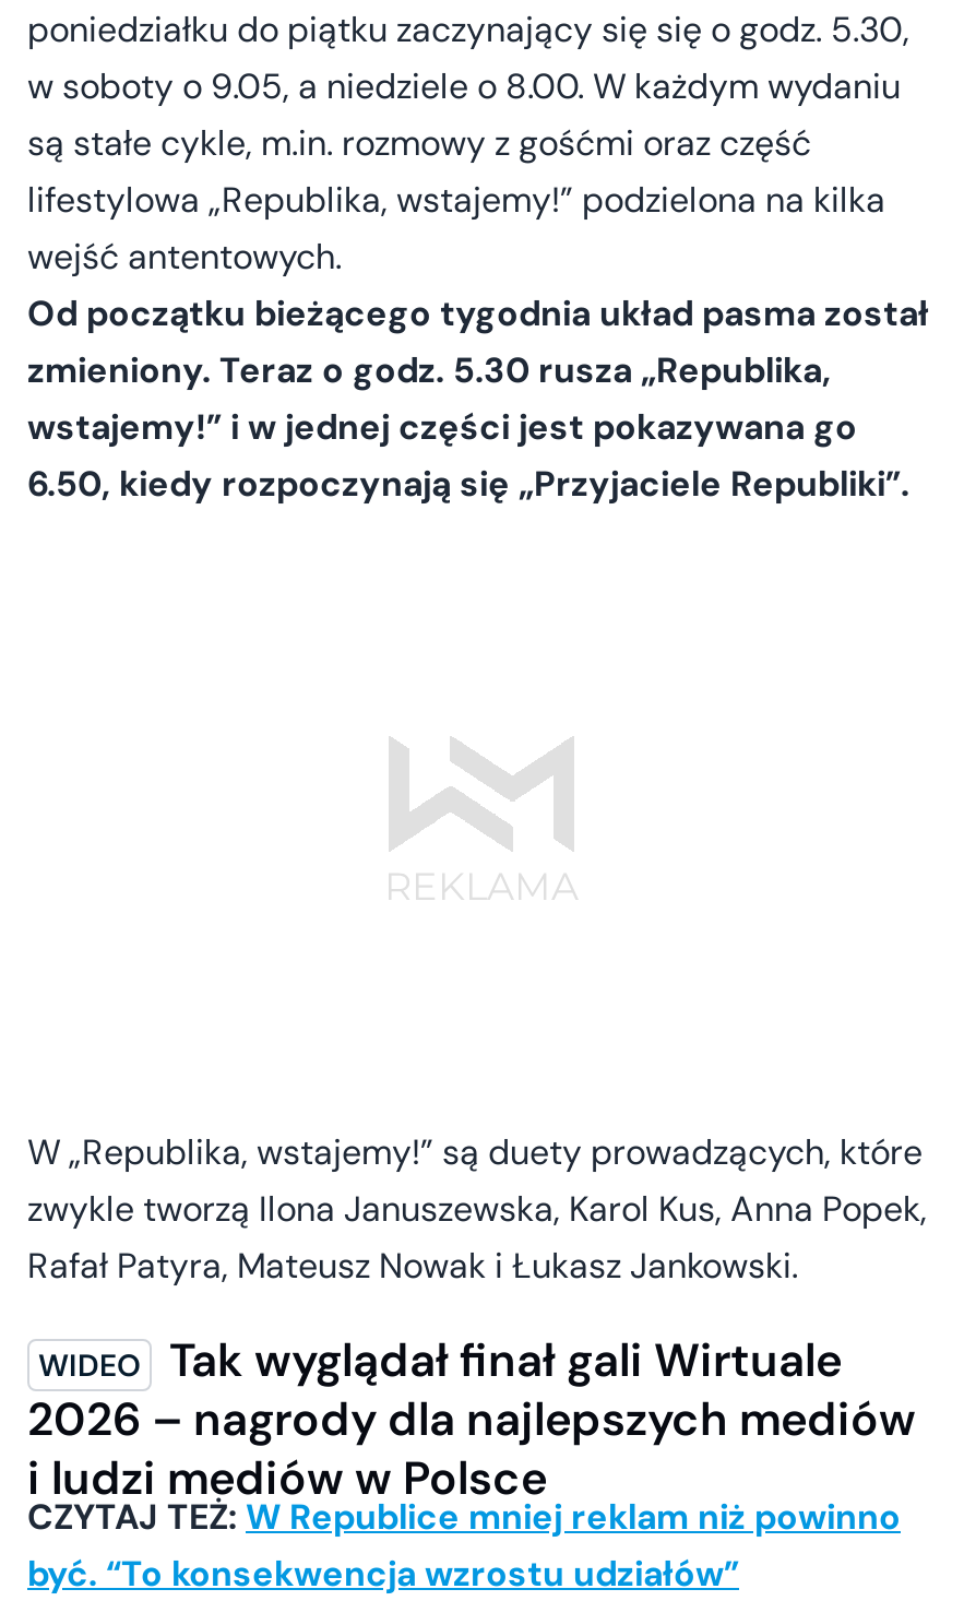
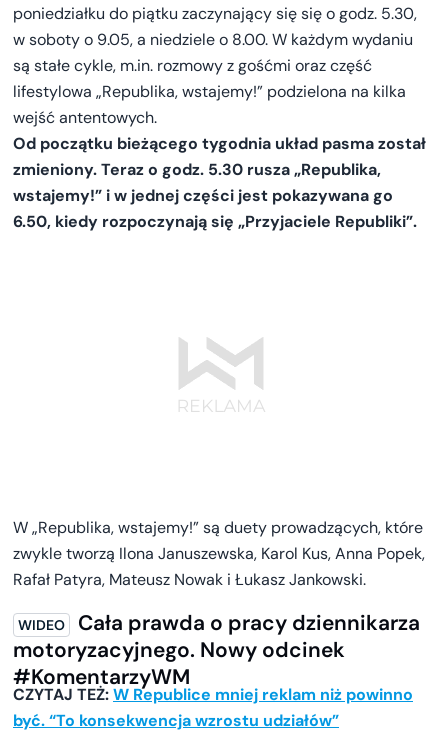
[27,1330,916,1507] Tak wyglądał finał gali Wirtuale | 2026 – nagrody dla najlepszych mediów | i ludzi mediów w Polsce -> [13,609,420,690] Cała prawda o pracy dziennikarza | motoryzacyjnego. Nowy odcinek | #KomentarzyWM

